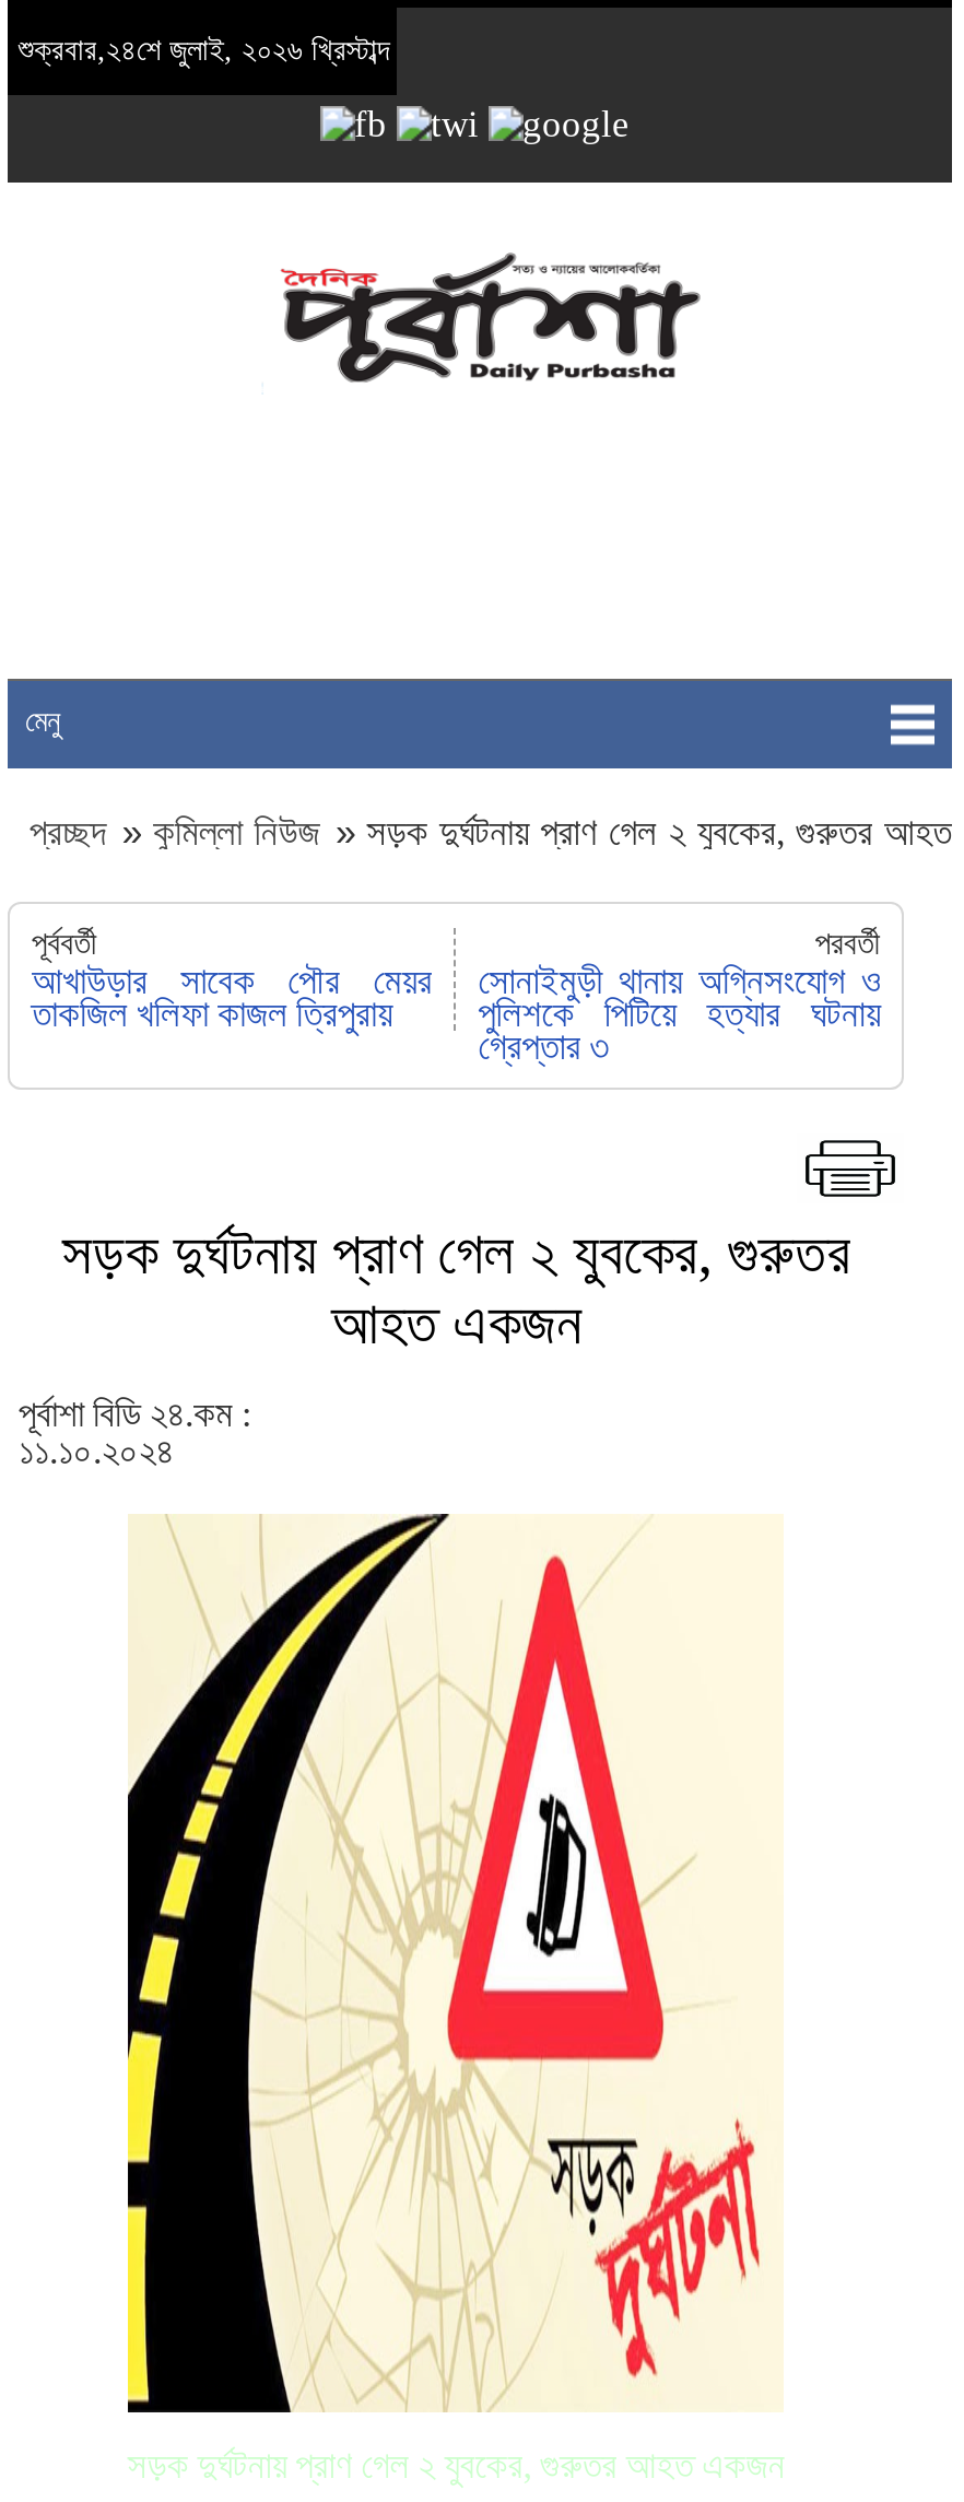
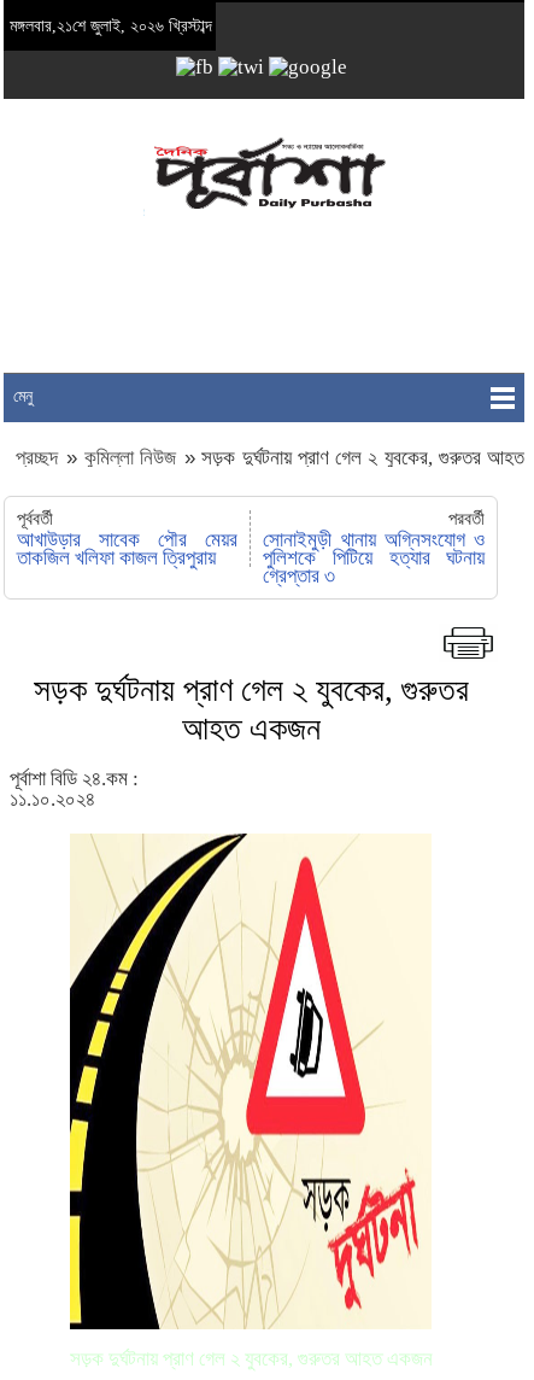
[19,34,390,67] শুক্রবার,২৪শে জুলাই, ২০২৬ খ্রিস্টাব্দ -> [10,17,212,35] মঙ্গলবার,২১শে জুলাই, ২০২৬ খ্রিস্টাব্দ

